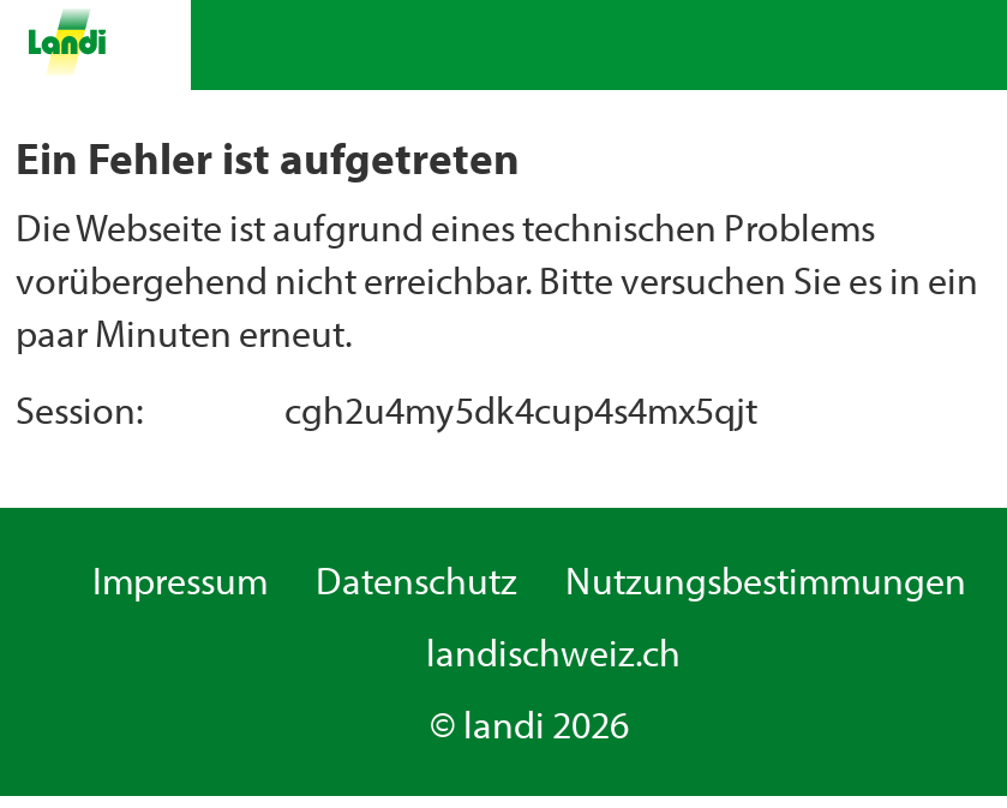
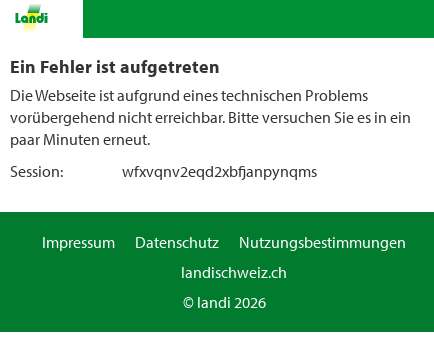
[284,385,757,433] cgh2u4my5dk4cup4s4mx5qjt -> [122,161,317,181] wfxvqnv2eqd2xbfjanpynqms

